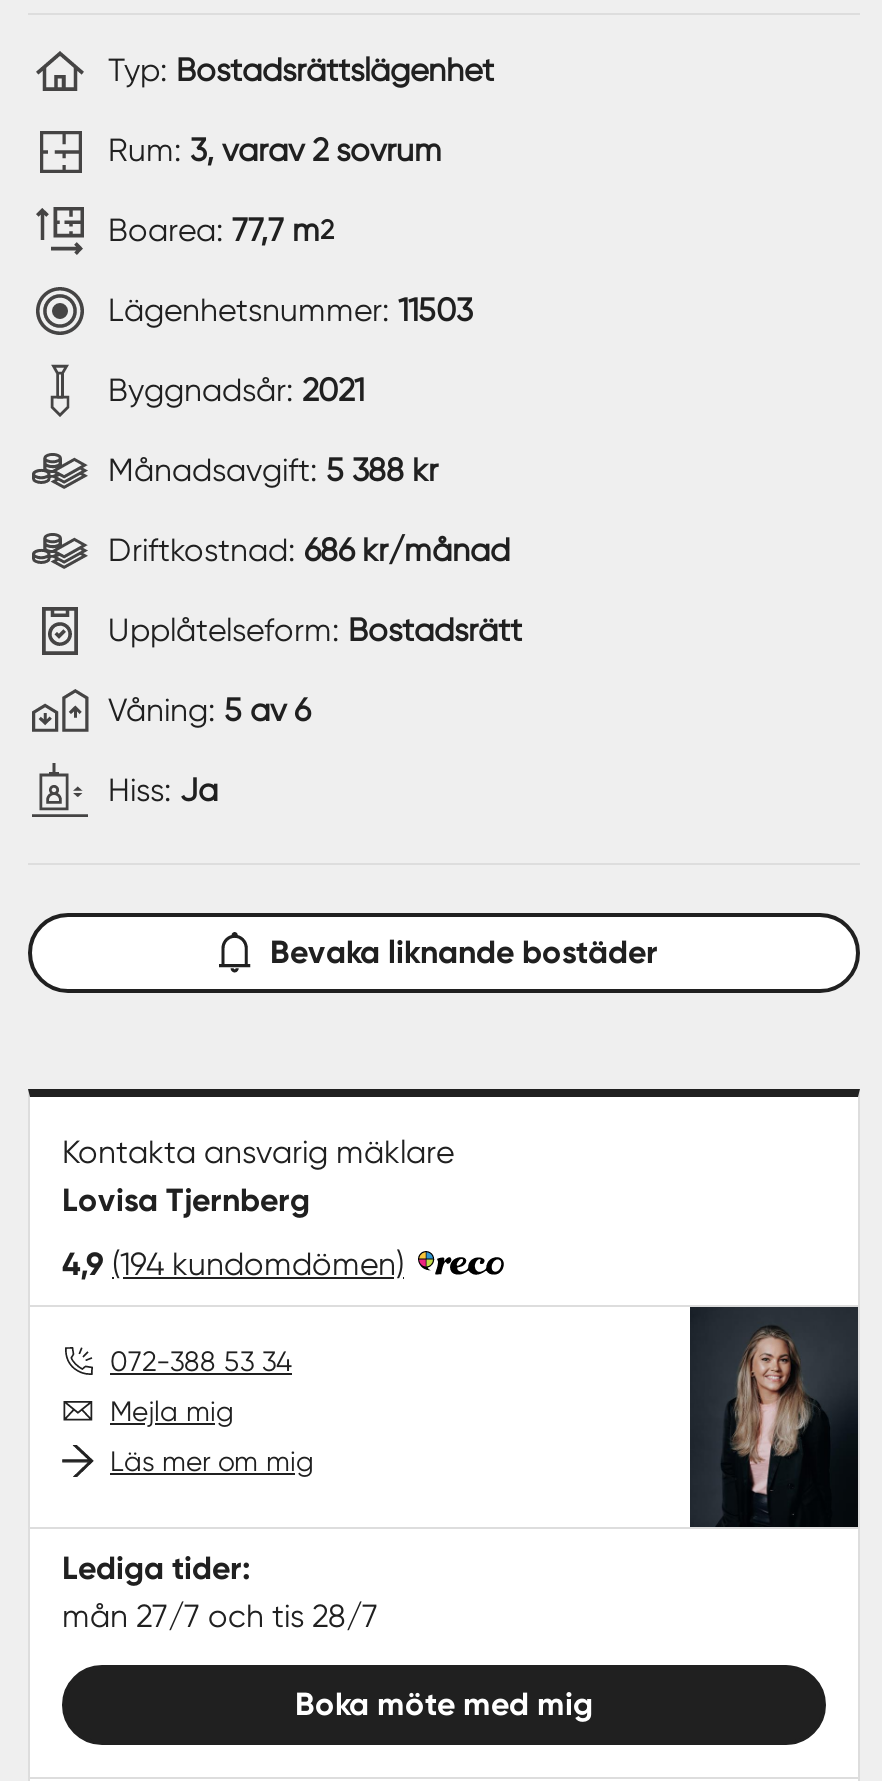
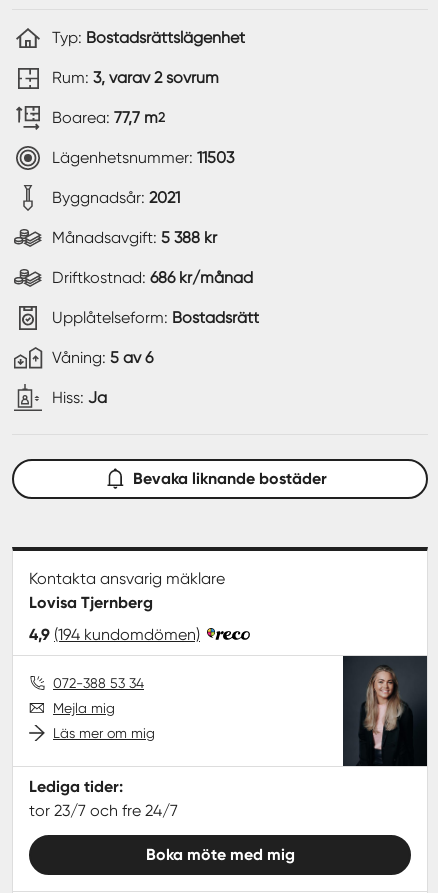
[62,1597,378,1635] mån 27/7 och tis 28/7 -> [29,801,178,820] tor 23/7 och fre 24/7

